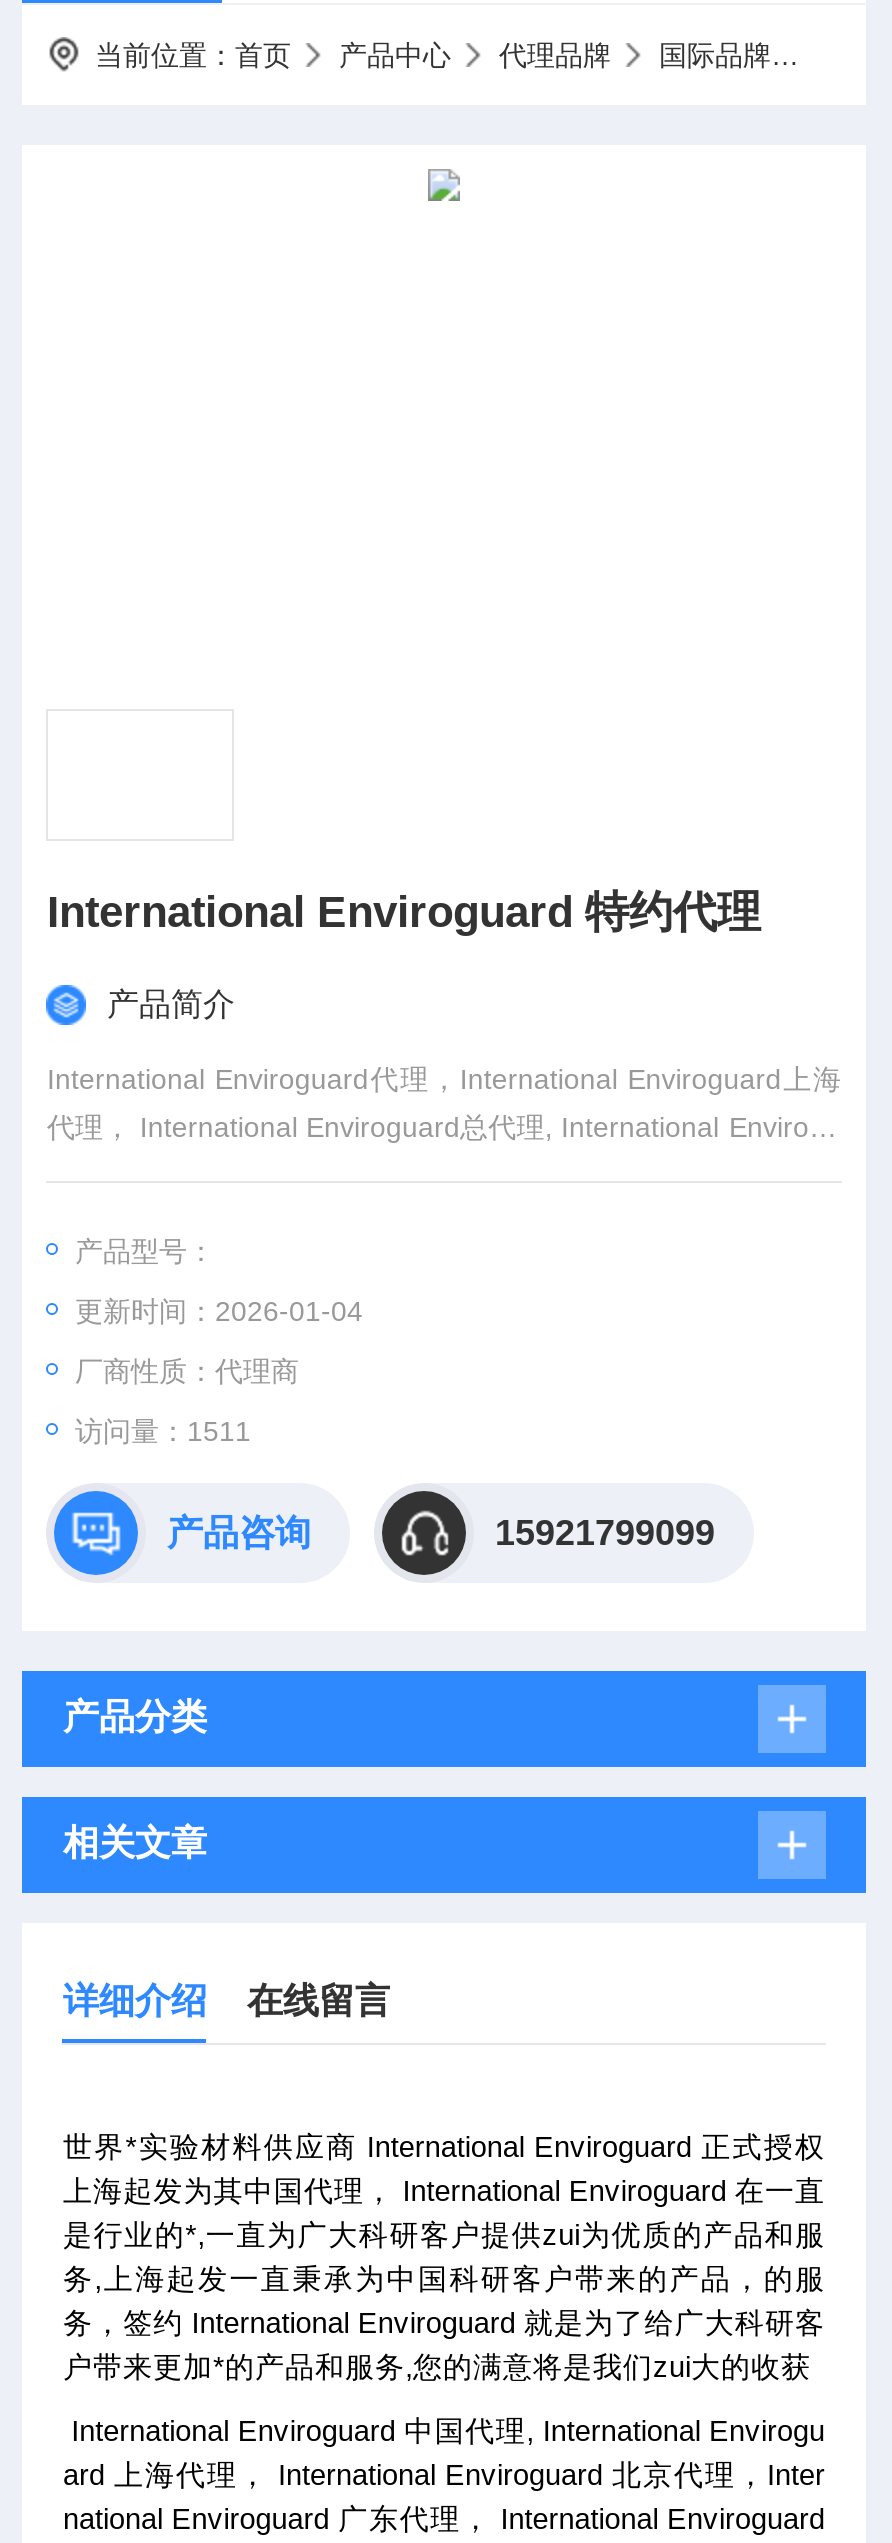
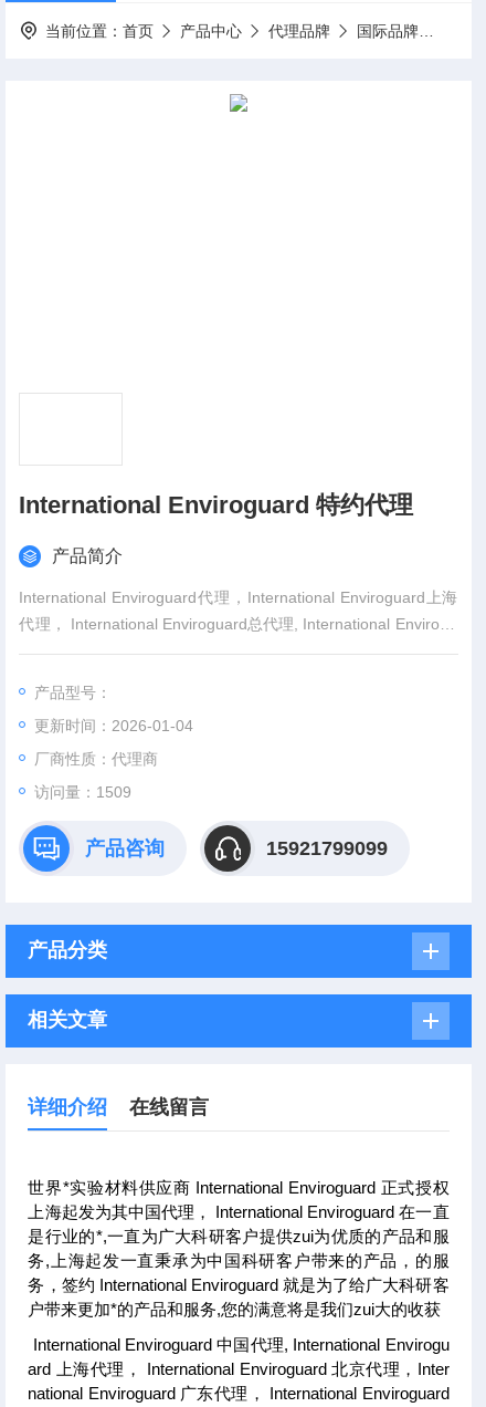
[75,1415,251,1447] 访问量：1511 -> [35,783,132,801] 访问量：1509

